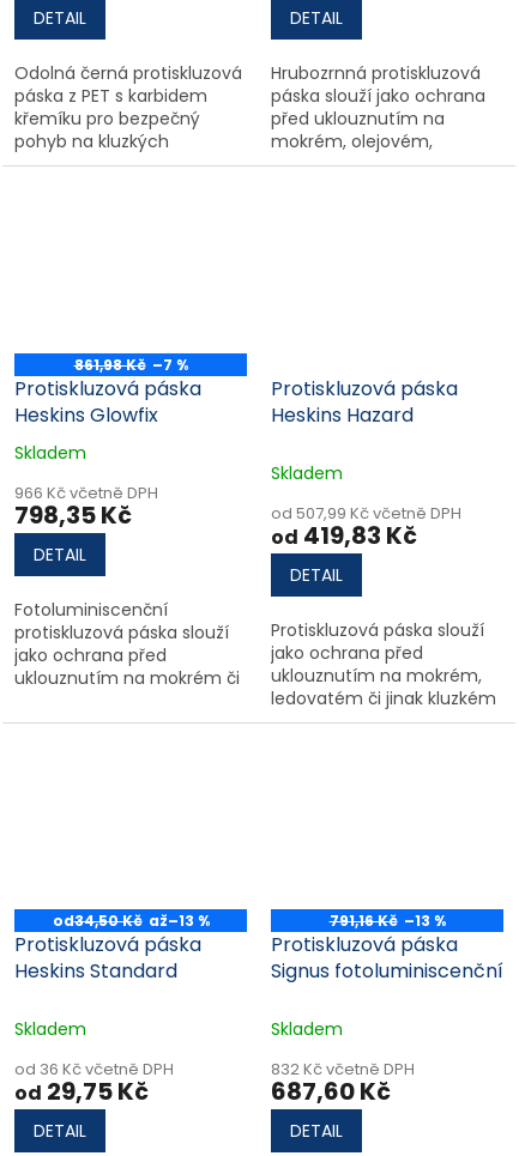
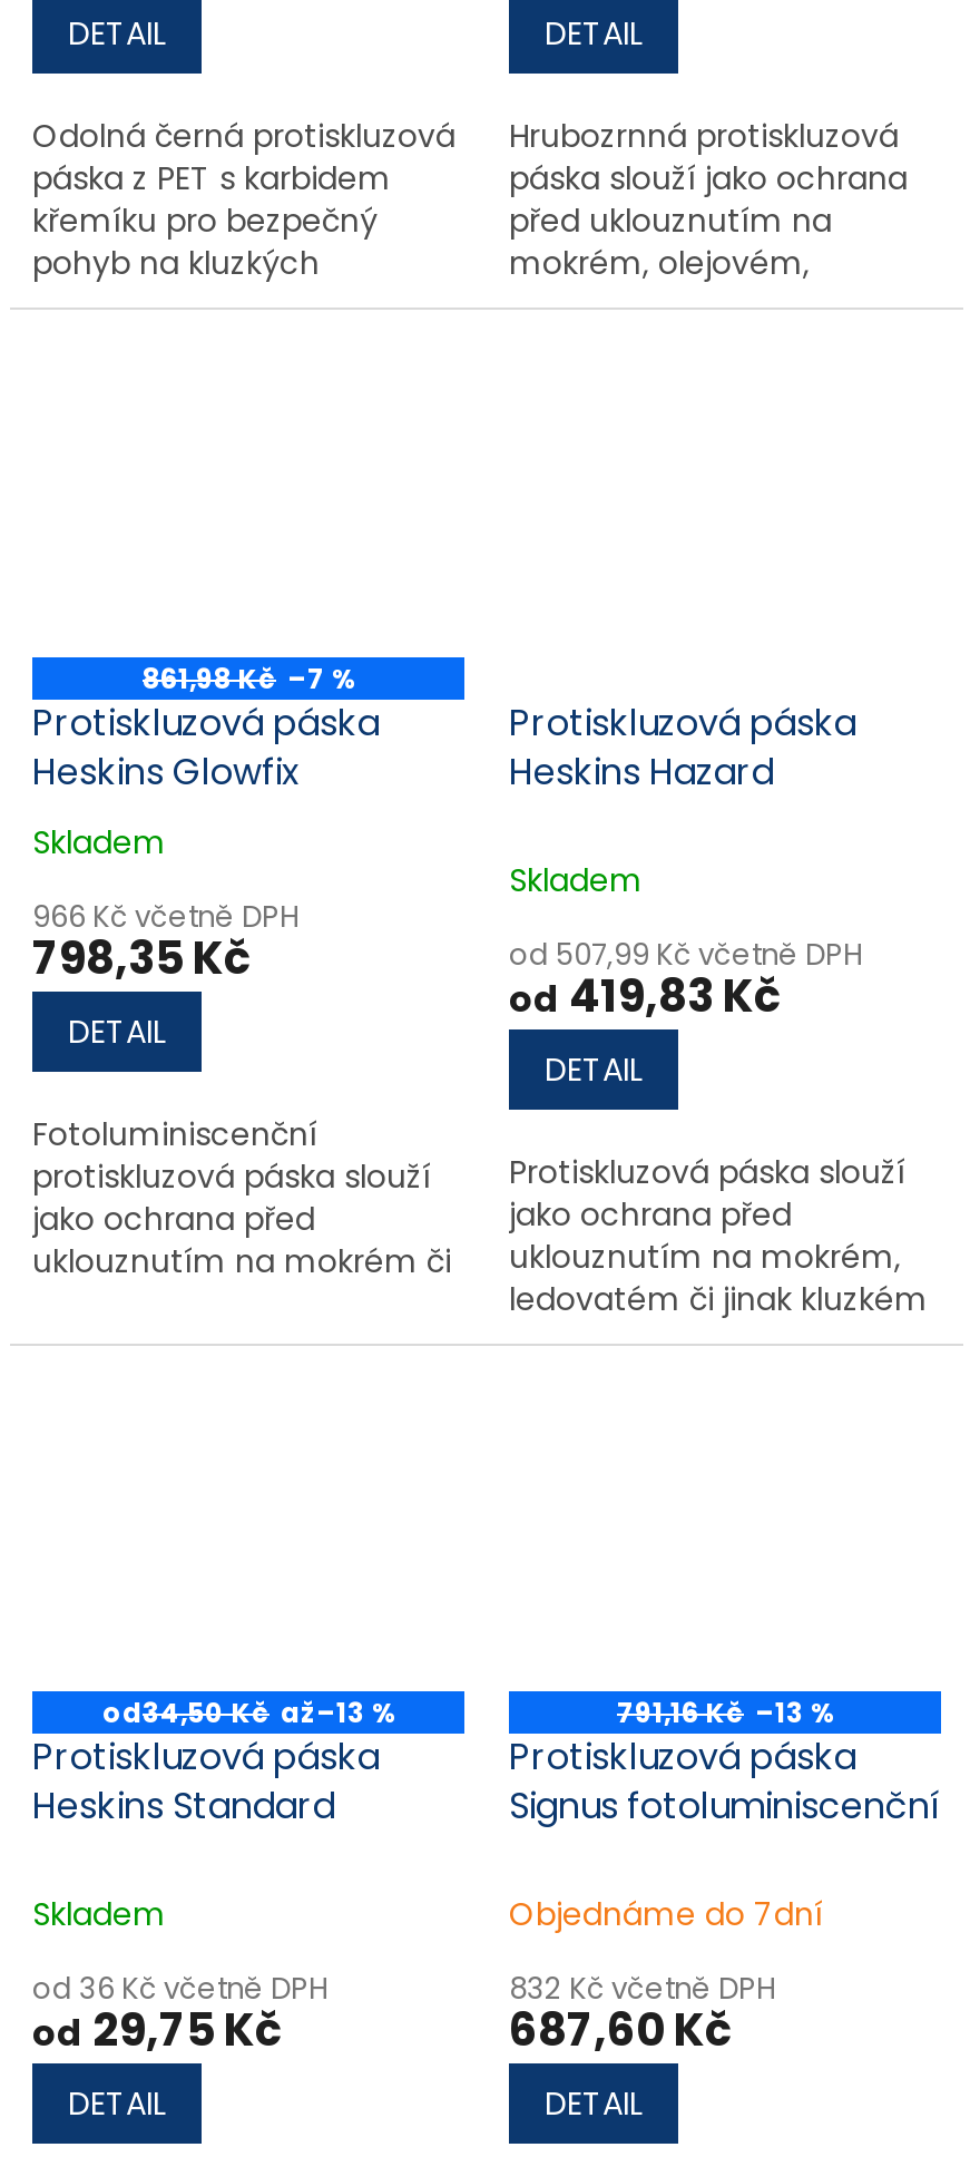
[271,1018,343,1042] Skladem -> [509,1893,823,1938] Objednáme do 7dní

